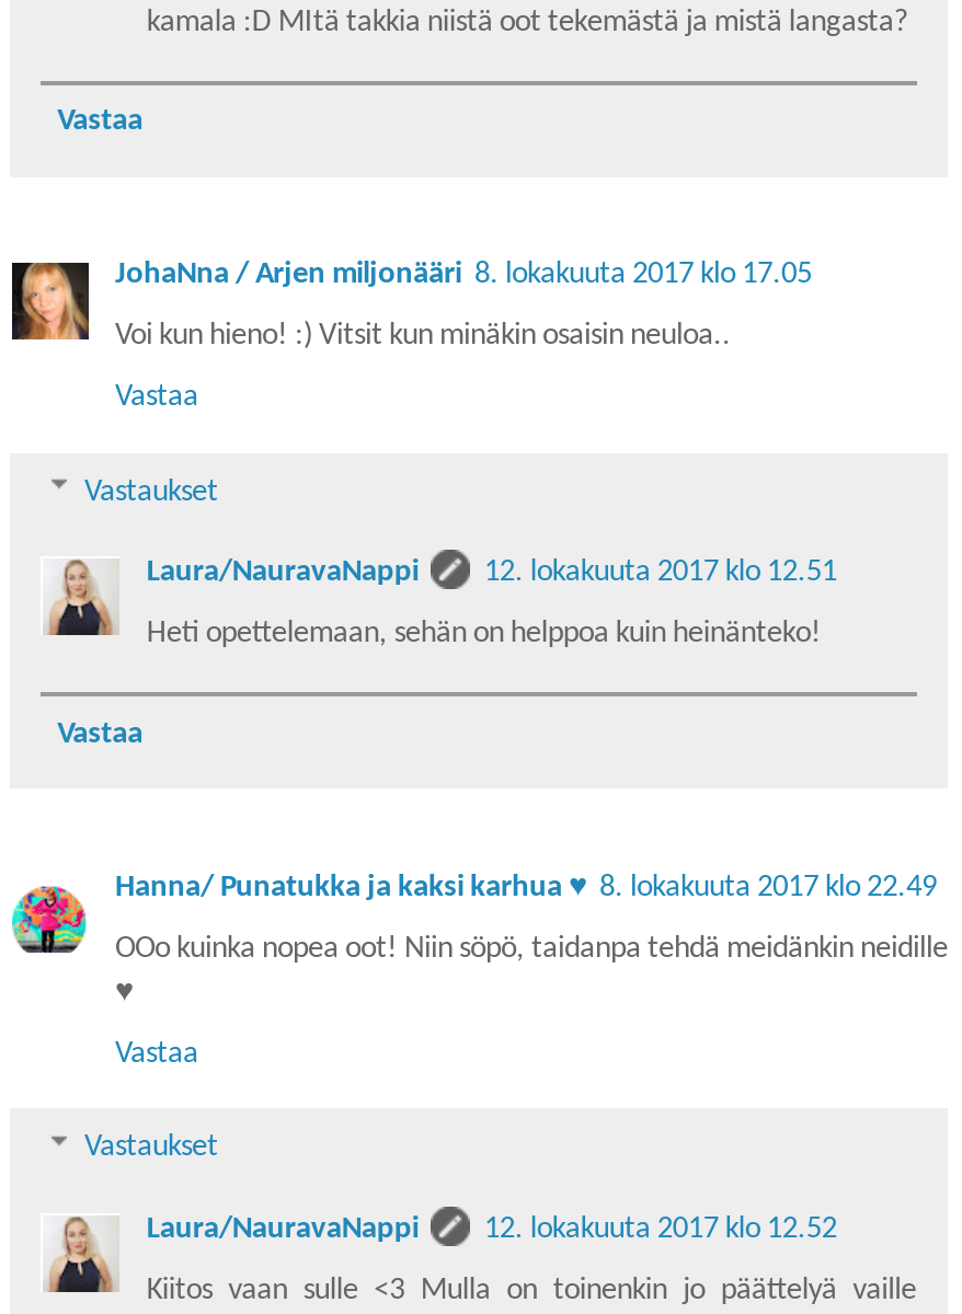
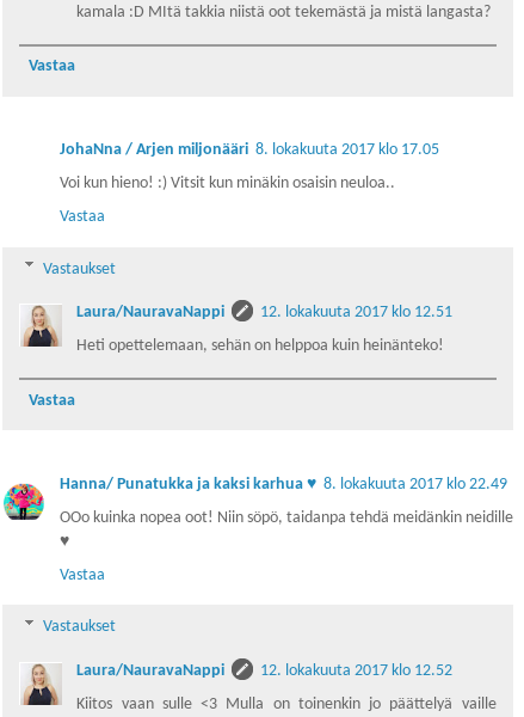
[10,261,91,342] [image] -> none

